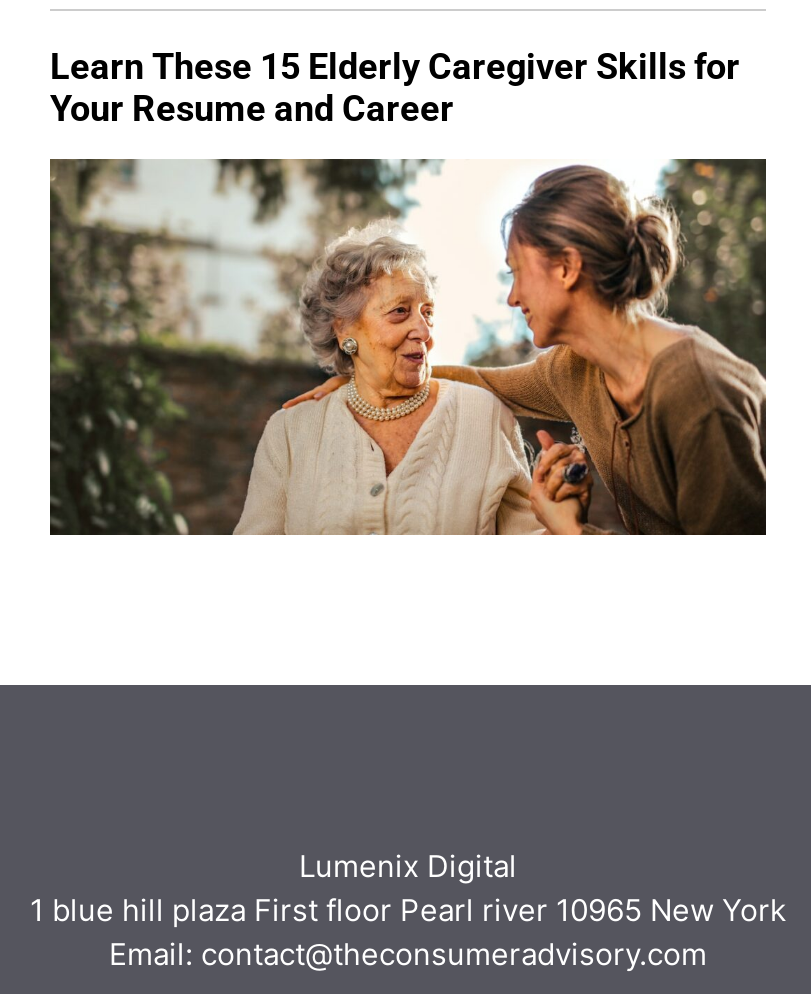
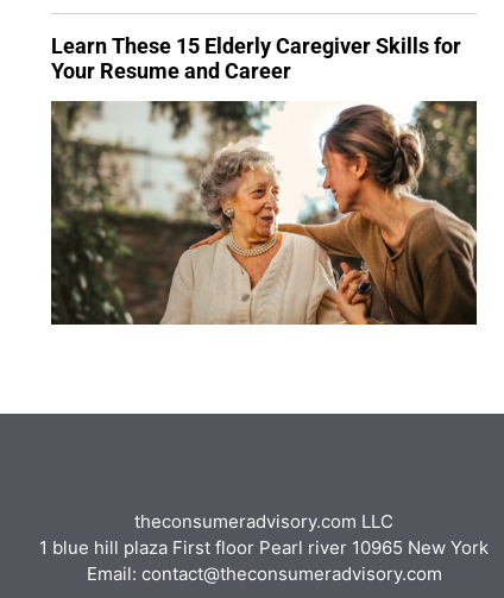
[299,846,517,884] Lumenix Digital -> [134,510,393,533] theconsumeradvisory.com LLC

